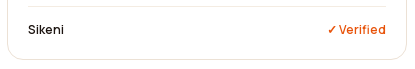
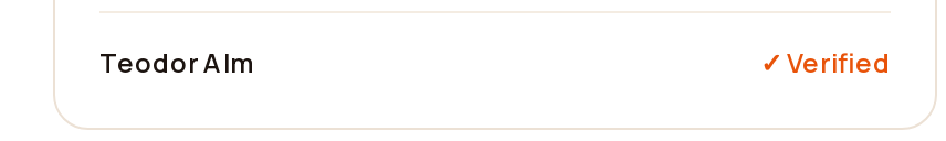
[28,21,64,38] Sikeni -> [99,44,254,82] Teodor Alm

